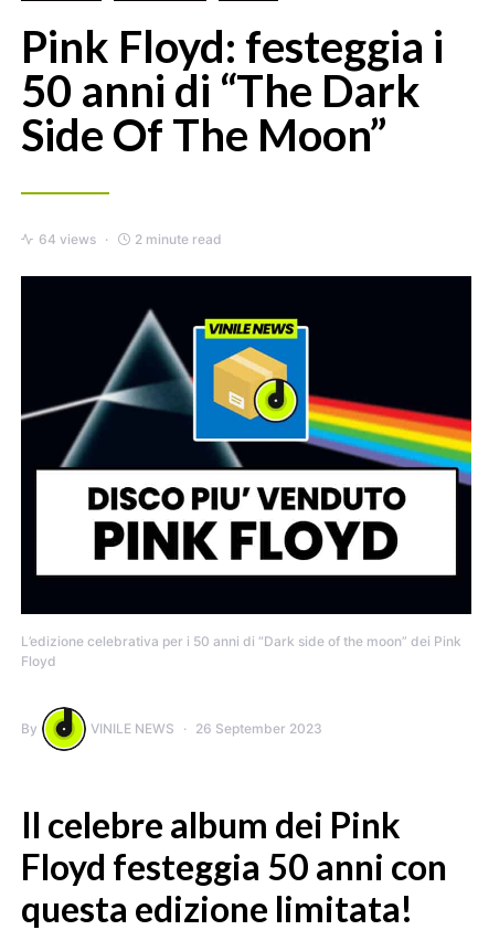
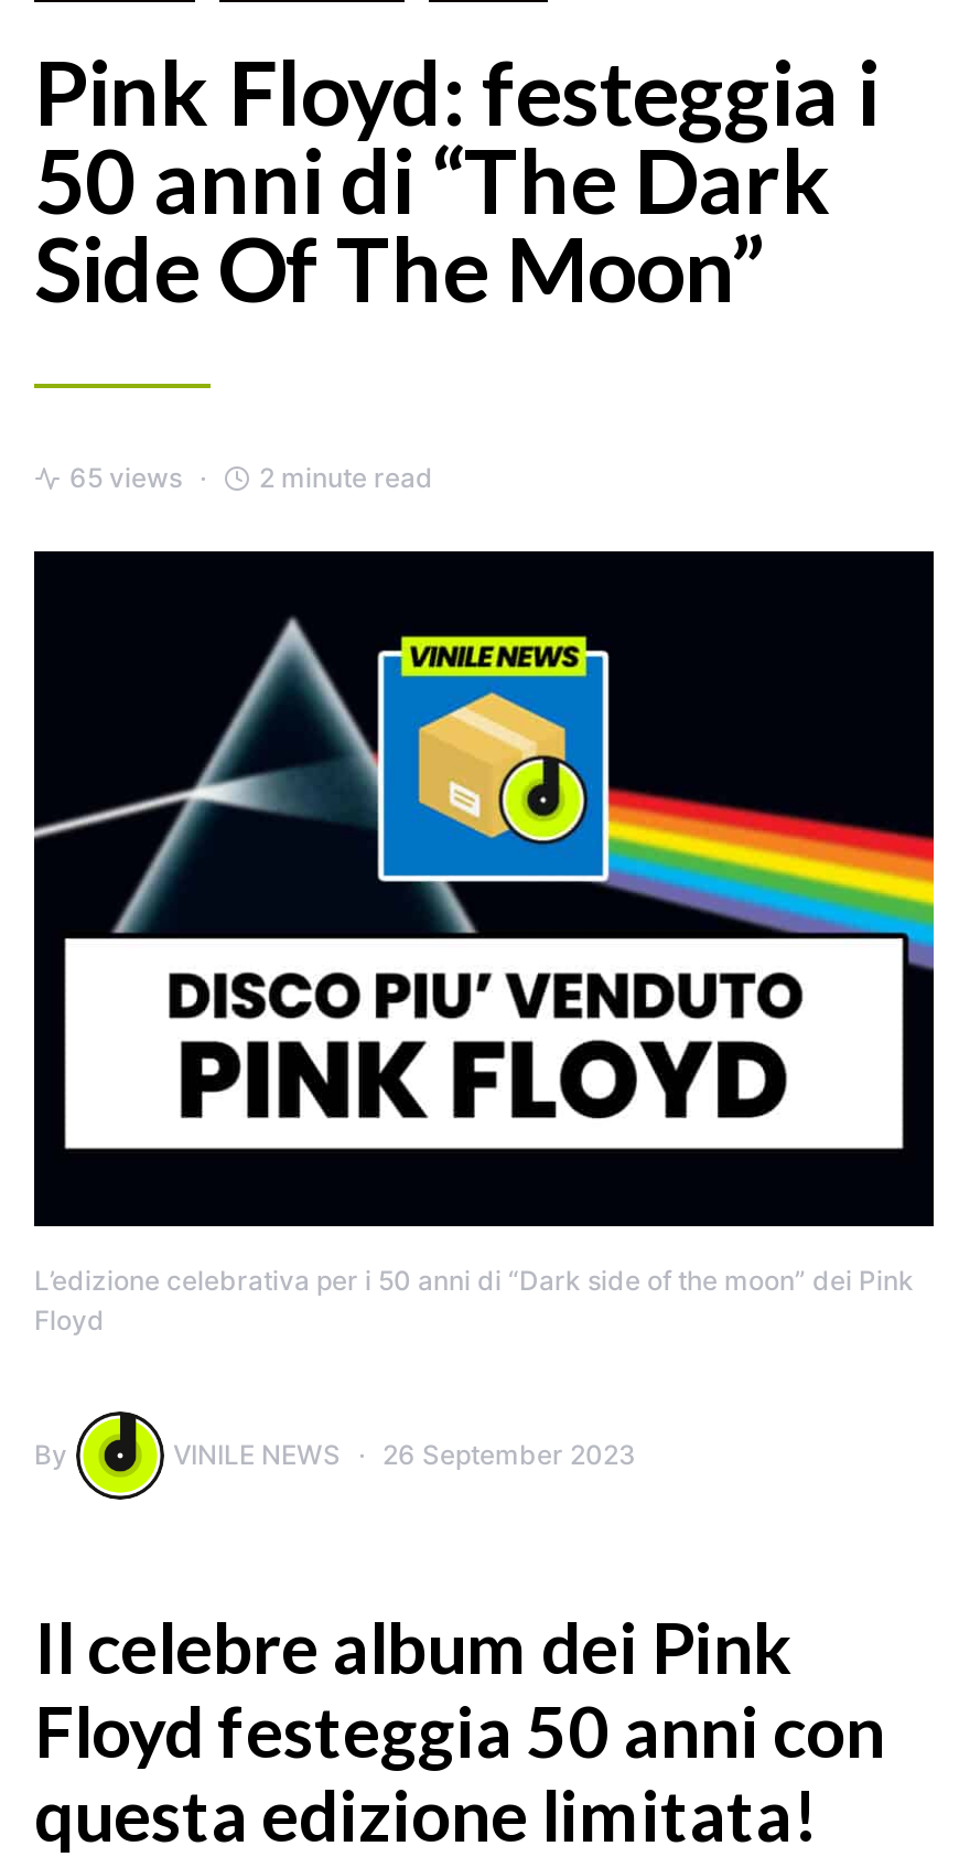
[39,230,96,247] 64 views -> [69,460,182,493] 65 views

